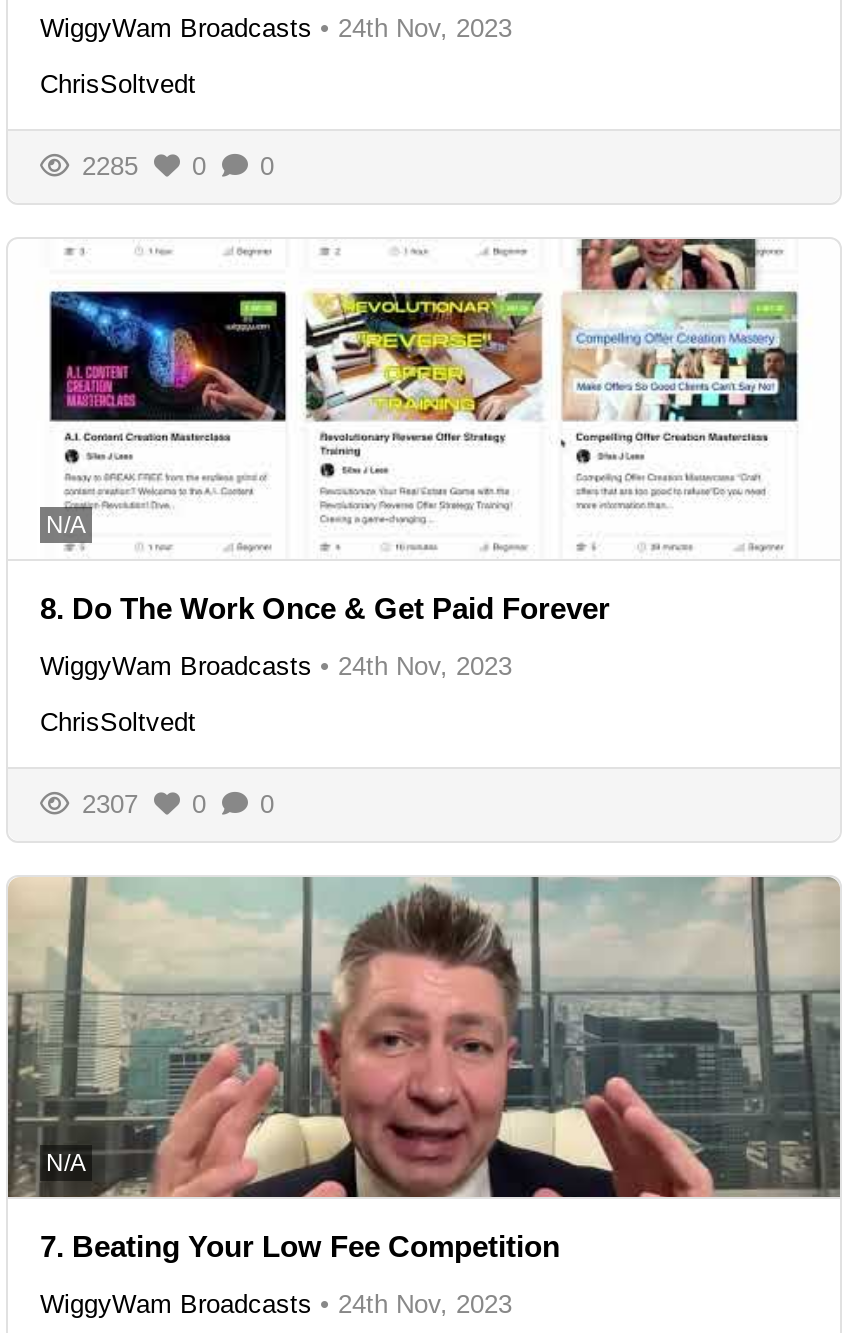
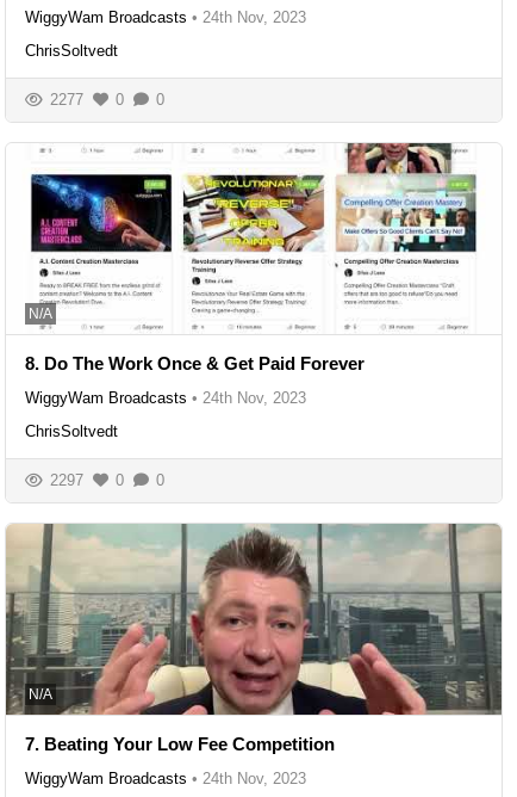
[74,150,274,180] 2285 0 0 -> [45,90,164,108] 2277 0 0
[74,788,274,818] 2307 0 0 -> [45,471,164,489] 2297 0 0

